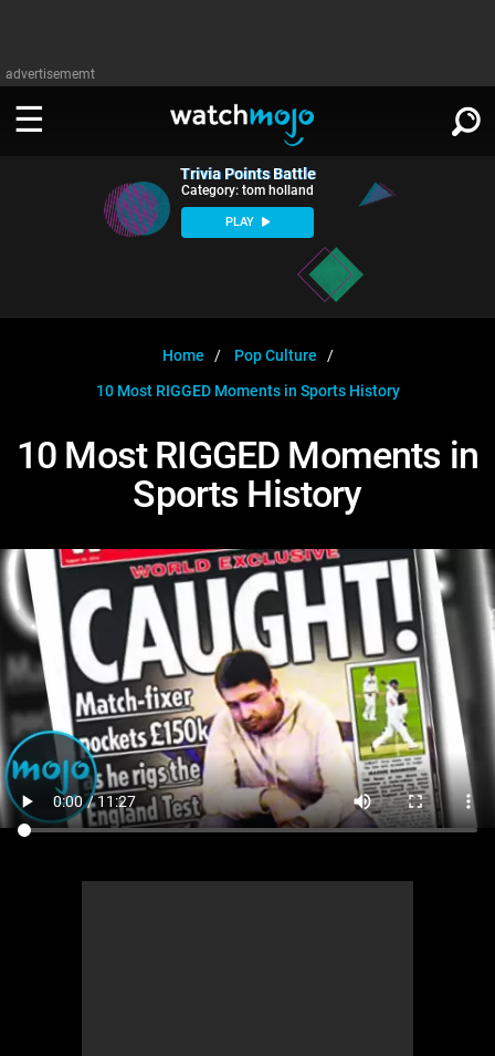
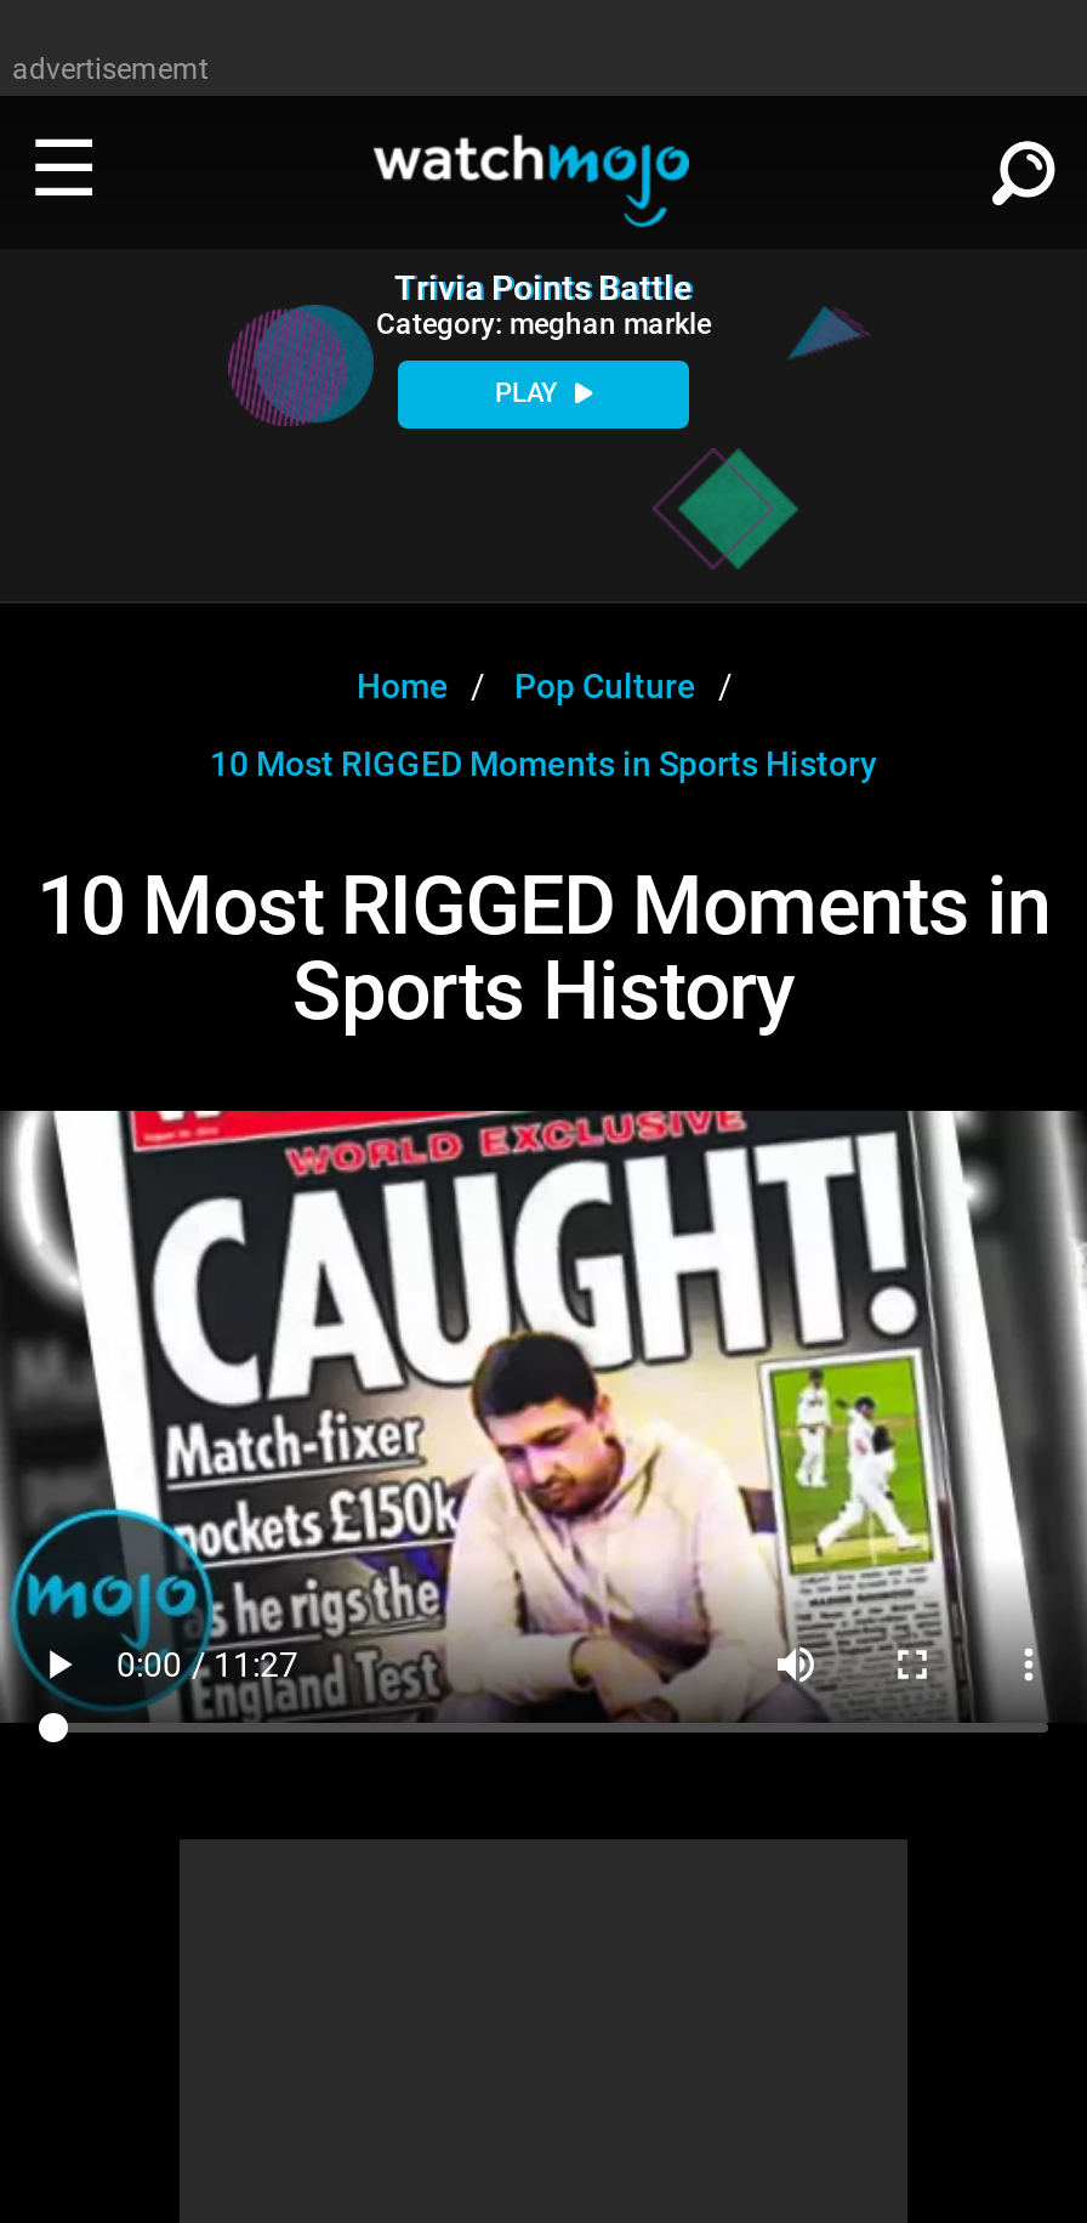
[181,183,314,198] Category: tom holland -> [376,307,711,341] Category: meghan markle

